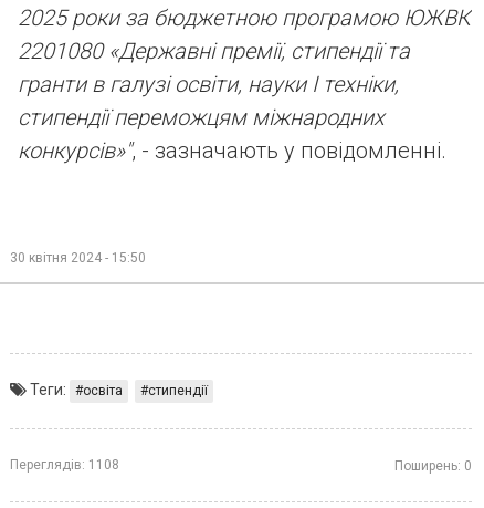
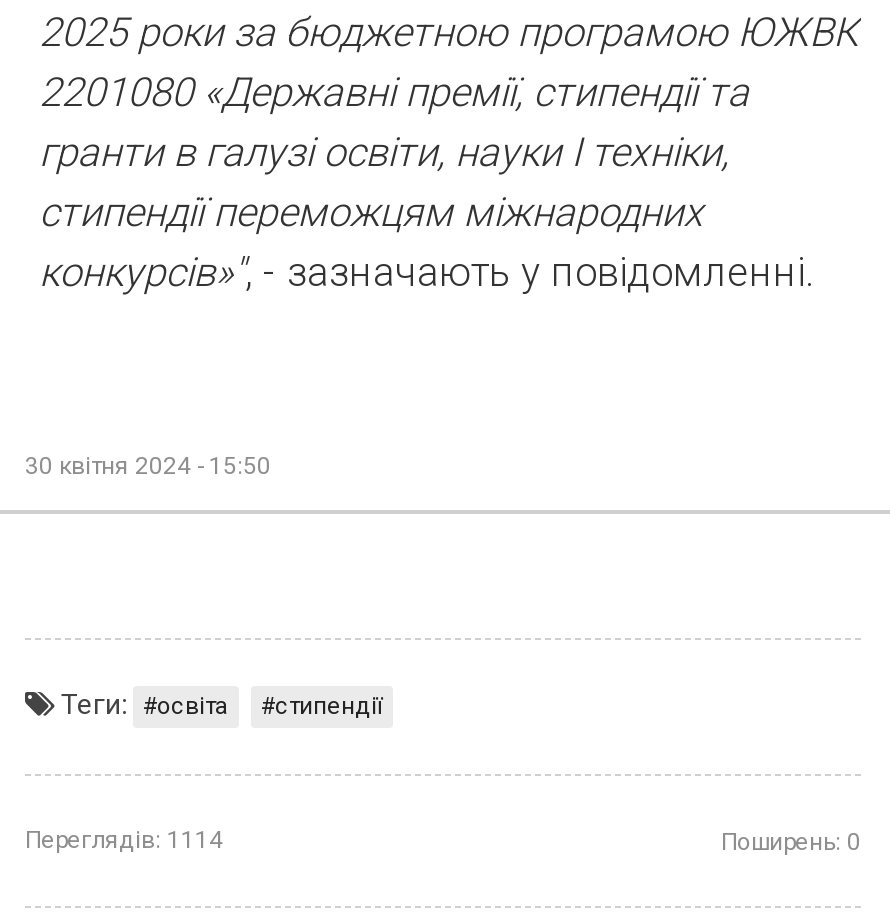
[10,457,119,473] Переглядів: 1108 -> [25,826,223,854] Переглядів: 1114

